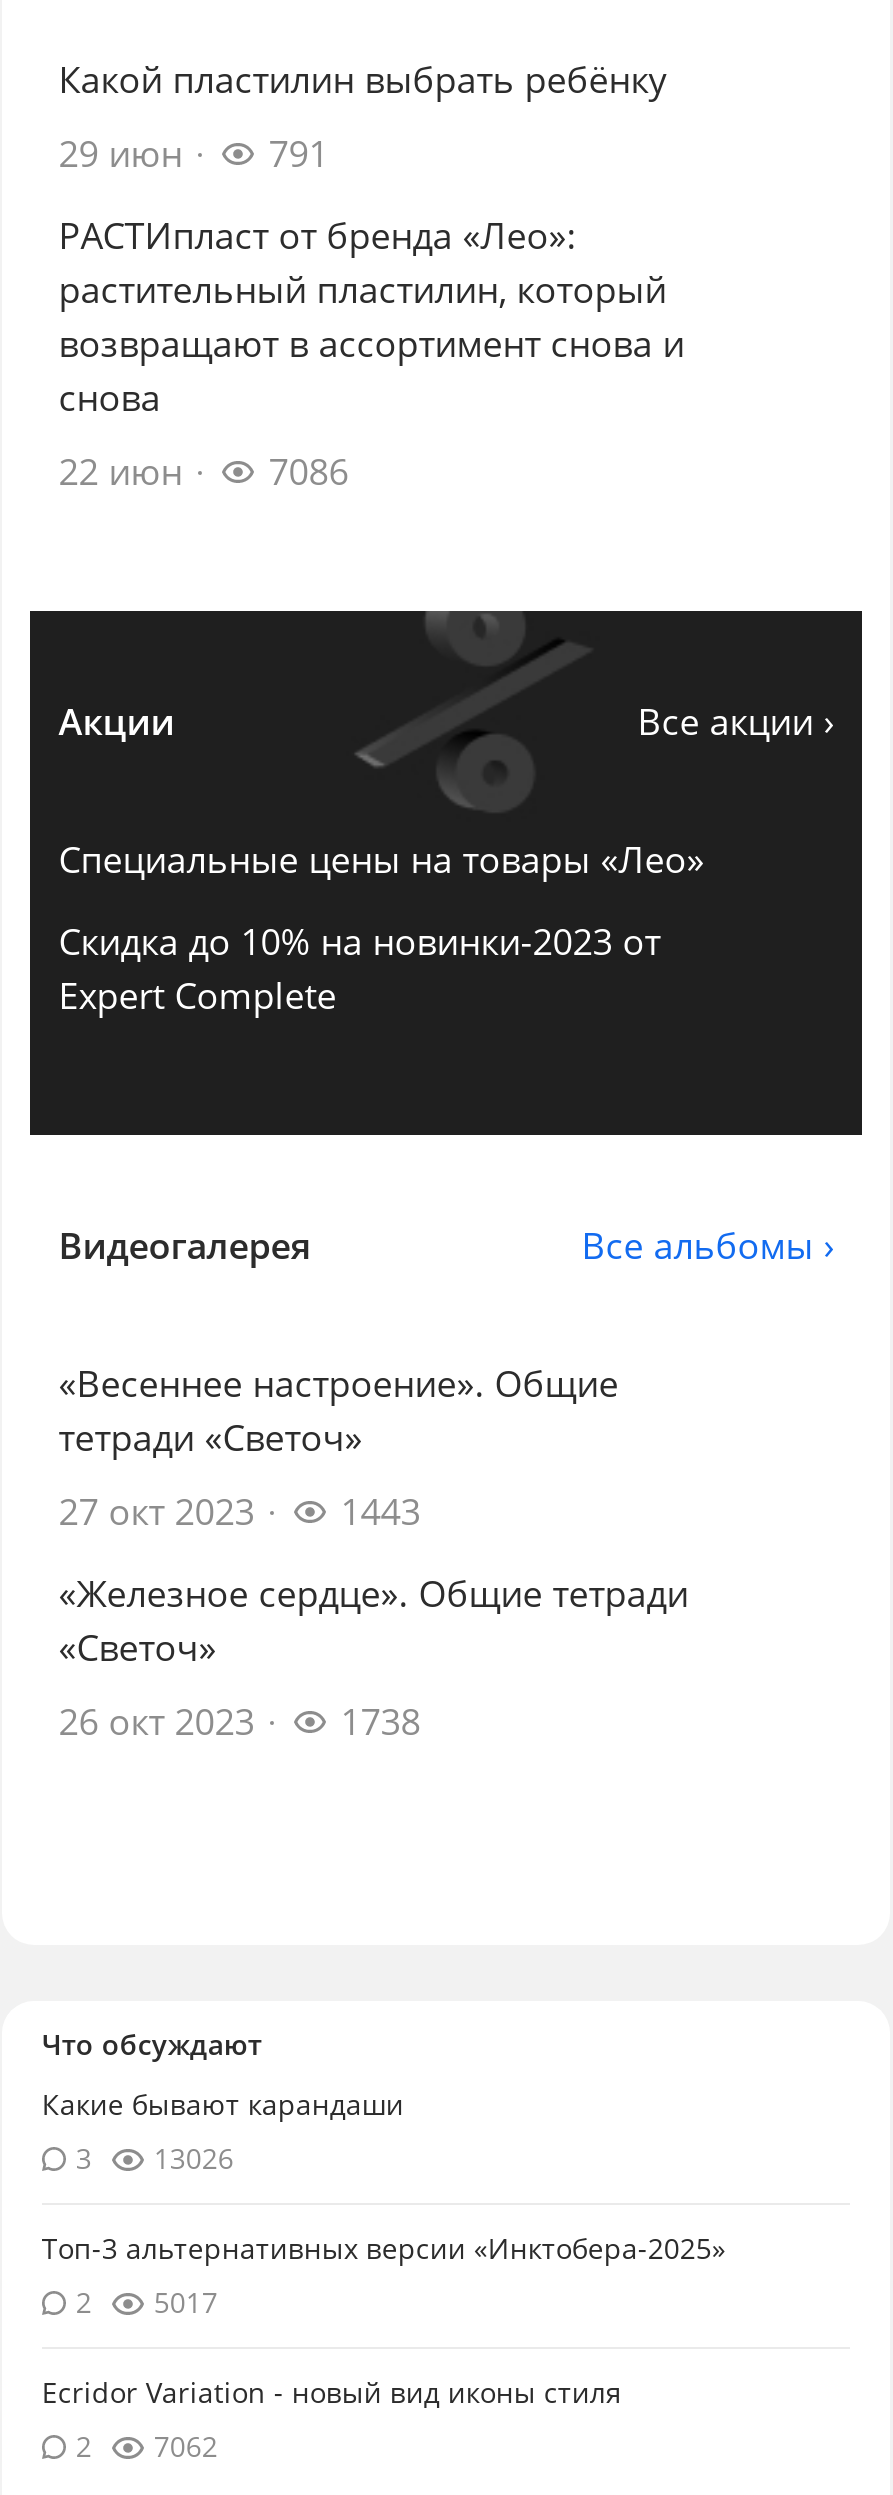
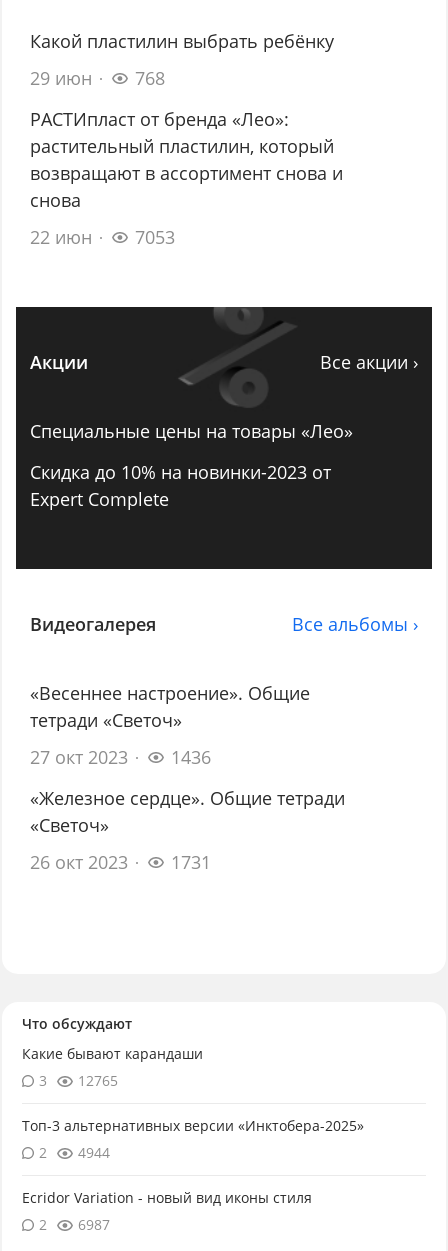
[59,128,329,176] 29 июн 791 -> [30,66,165,90] 29 июн 768
[59,446,349,494] 22 июн 7086 -> [30,225,175,249] 22 июн 7053
[59,1486,421,1534] 27 окт 2023 1443 -> [30,745,211,769] 27 окт 2023 1436
[59,1696,421,1744] 26 окт 2023 1738 -> [30,850,211,874] 26 окт 2023 1731
[76,2139,234,2177] 3 13026 -> [39,1071,118,1090] 3 12765
[76,2283,218,2321] 2 5017 -> [39,1143,110,1162] 2 4944
[76,2428,218,2466] 2 7062 -> [39,1215,110,1234] 2 6987

